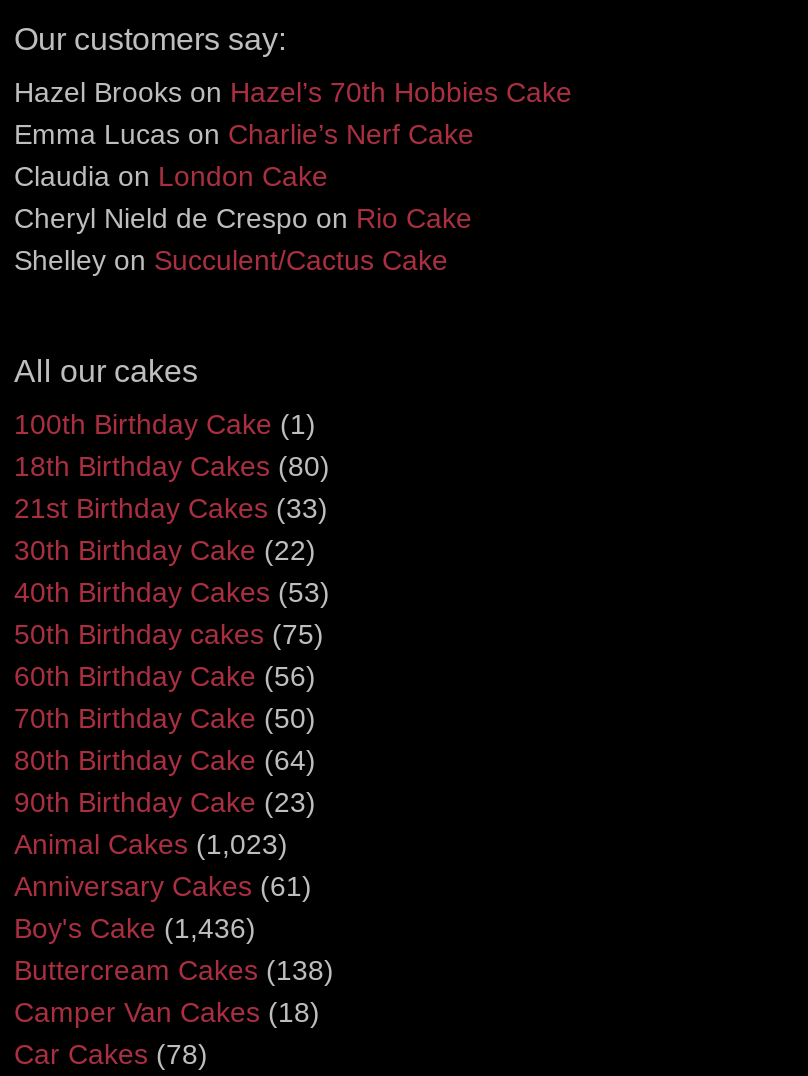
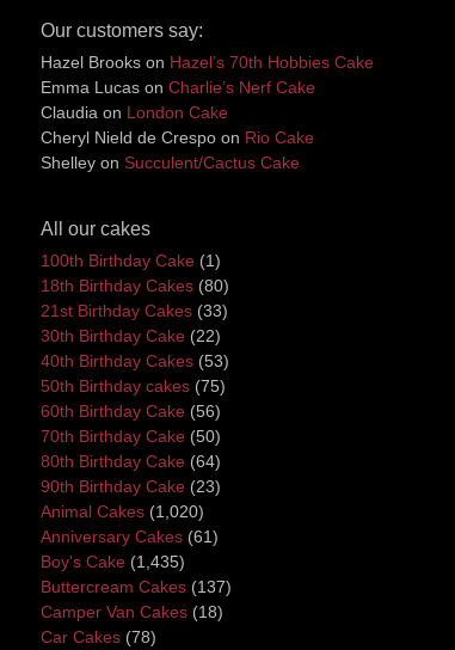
[14,827,288,859] Animal Cakes (1,023) -> [41,501,204,520] Animal Cakes (1,020)
[14,911,256,943] Boy's Cake (1,436) -> [41,552,185,571] Boy's Cake (1,435)
[14,953,334,985] Buttercream Cakes (138) -> [41,577,232,596] Buttercream Cakes (137)

